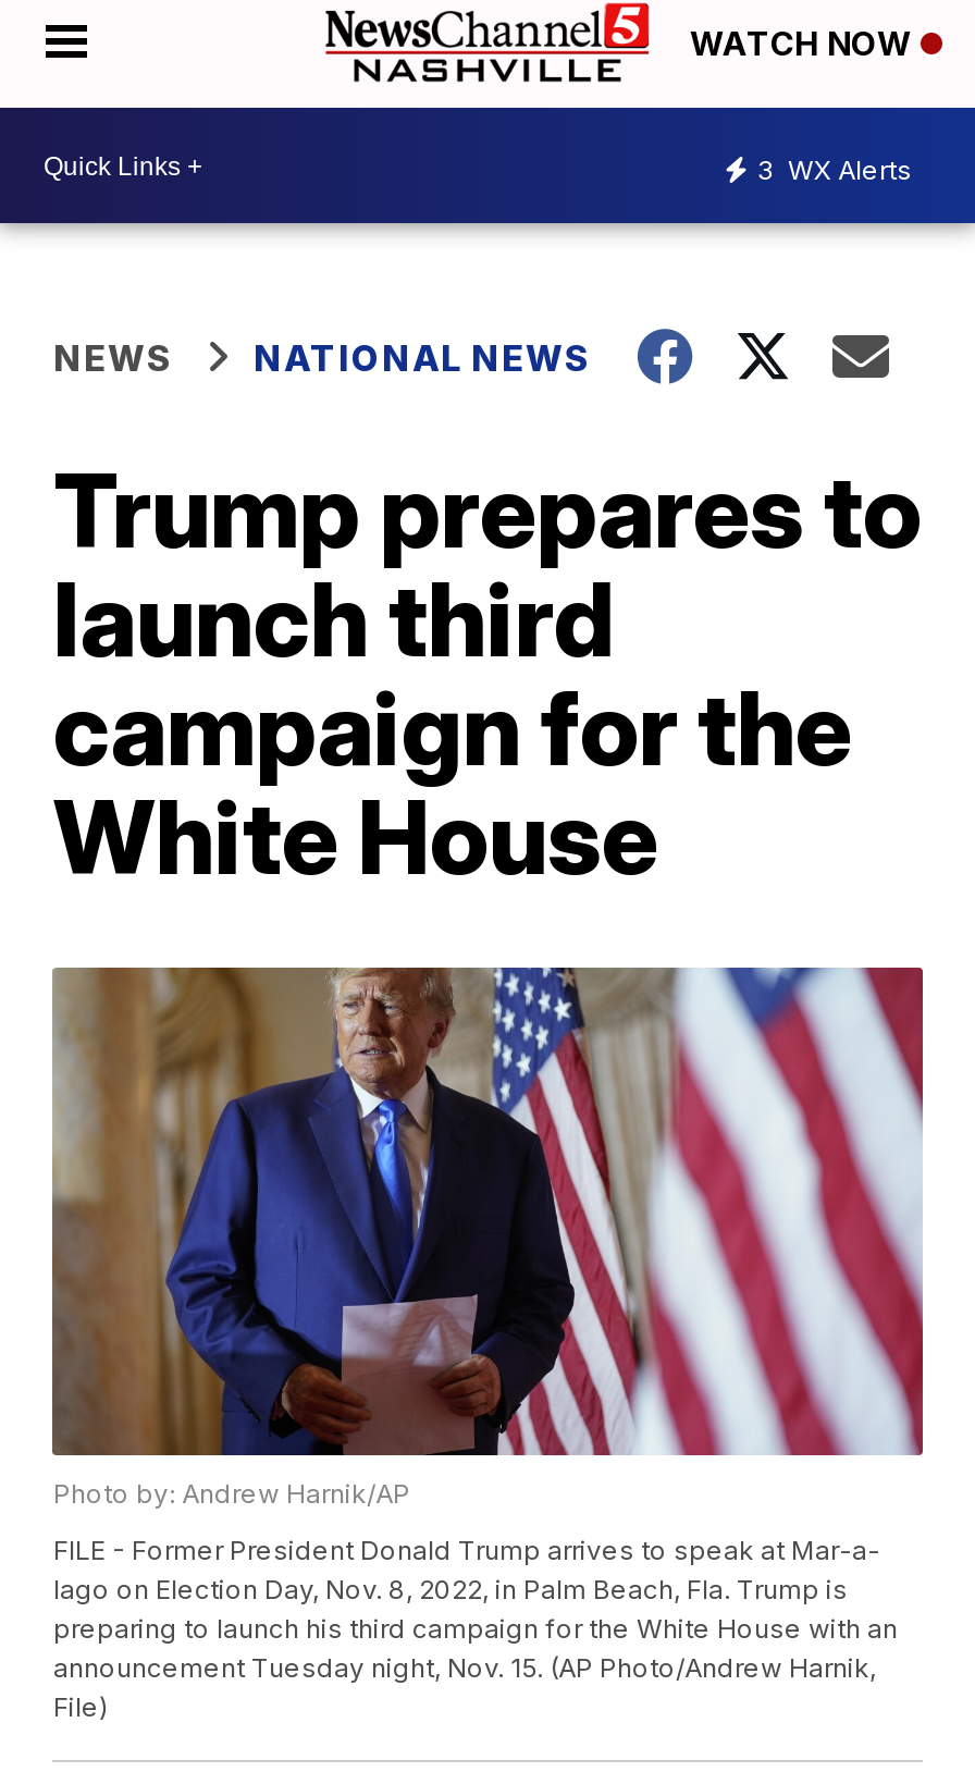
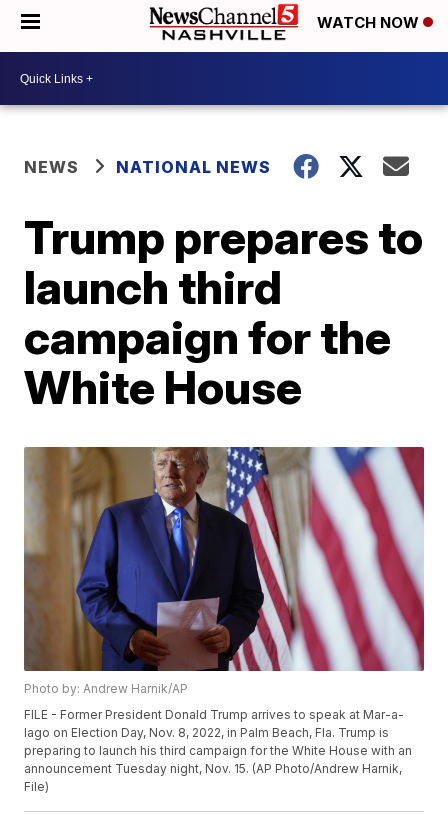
[757,152,912,185] 3 WX Alerts -> none

